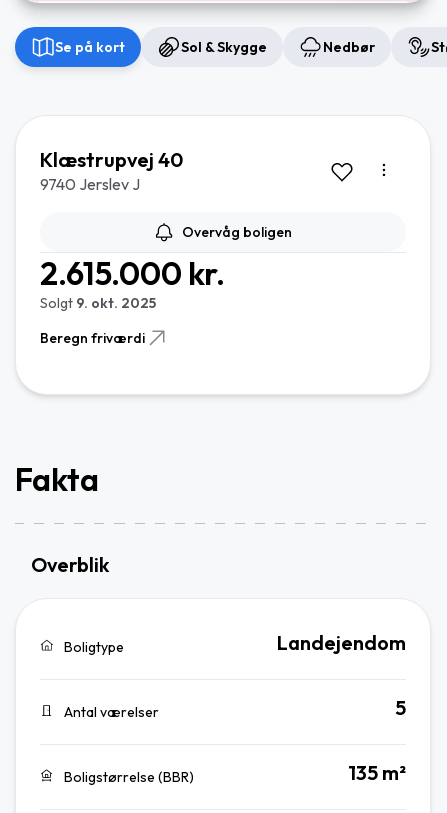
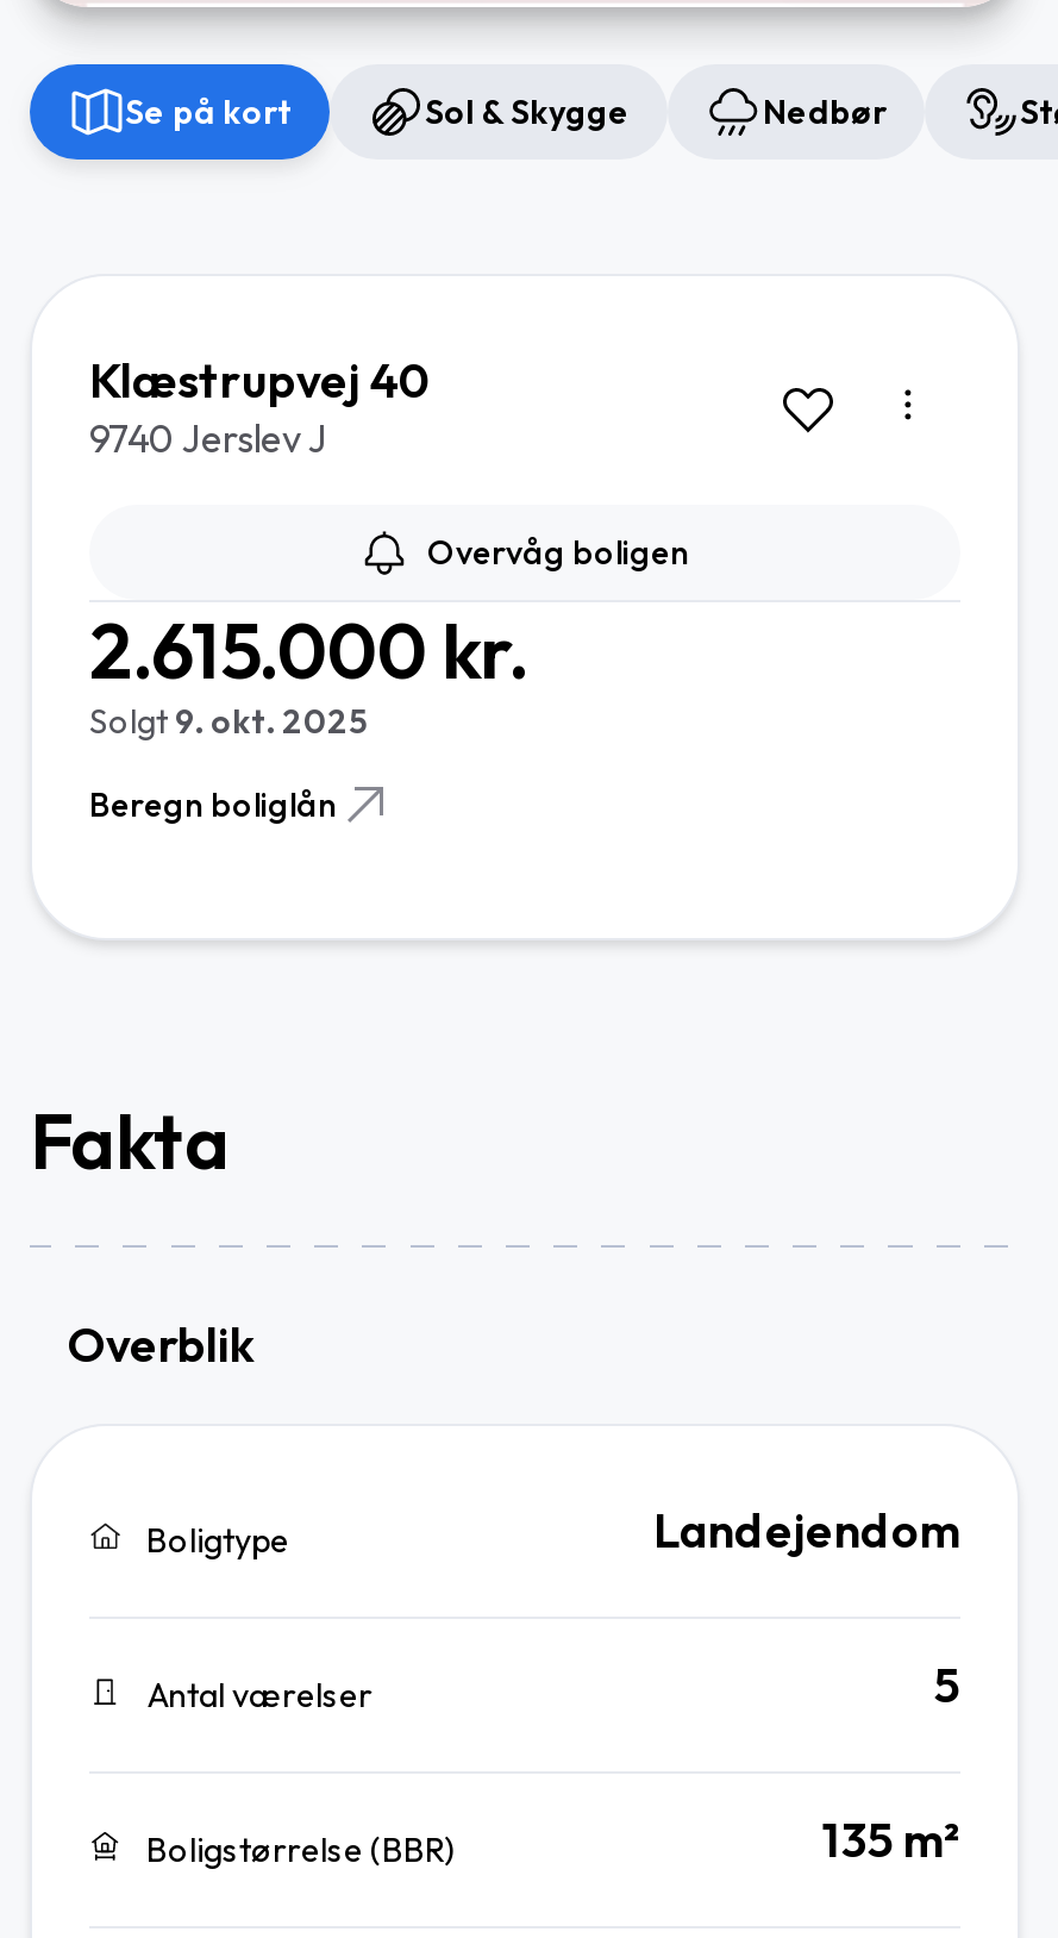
[40,328,145,346] Beregn friværdi -> [89,782,337,825] Beregn boliglån

